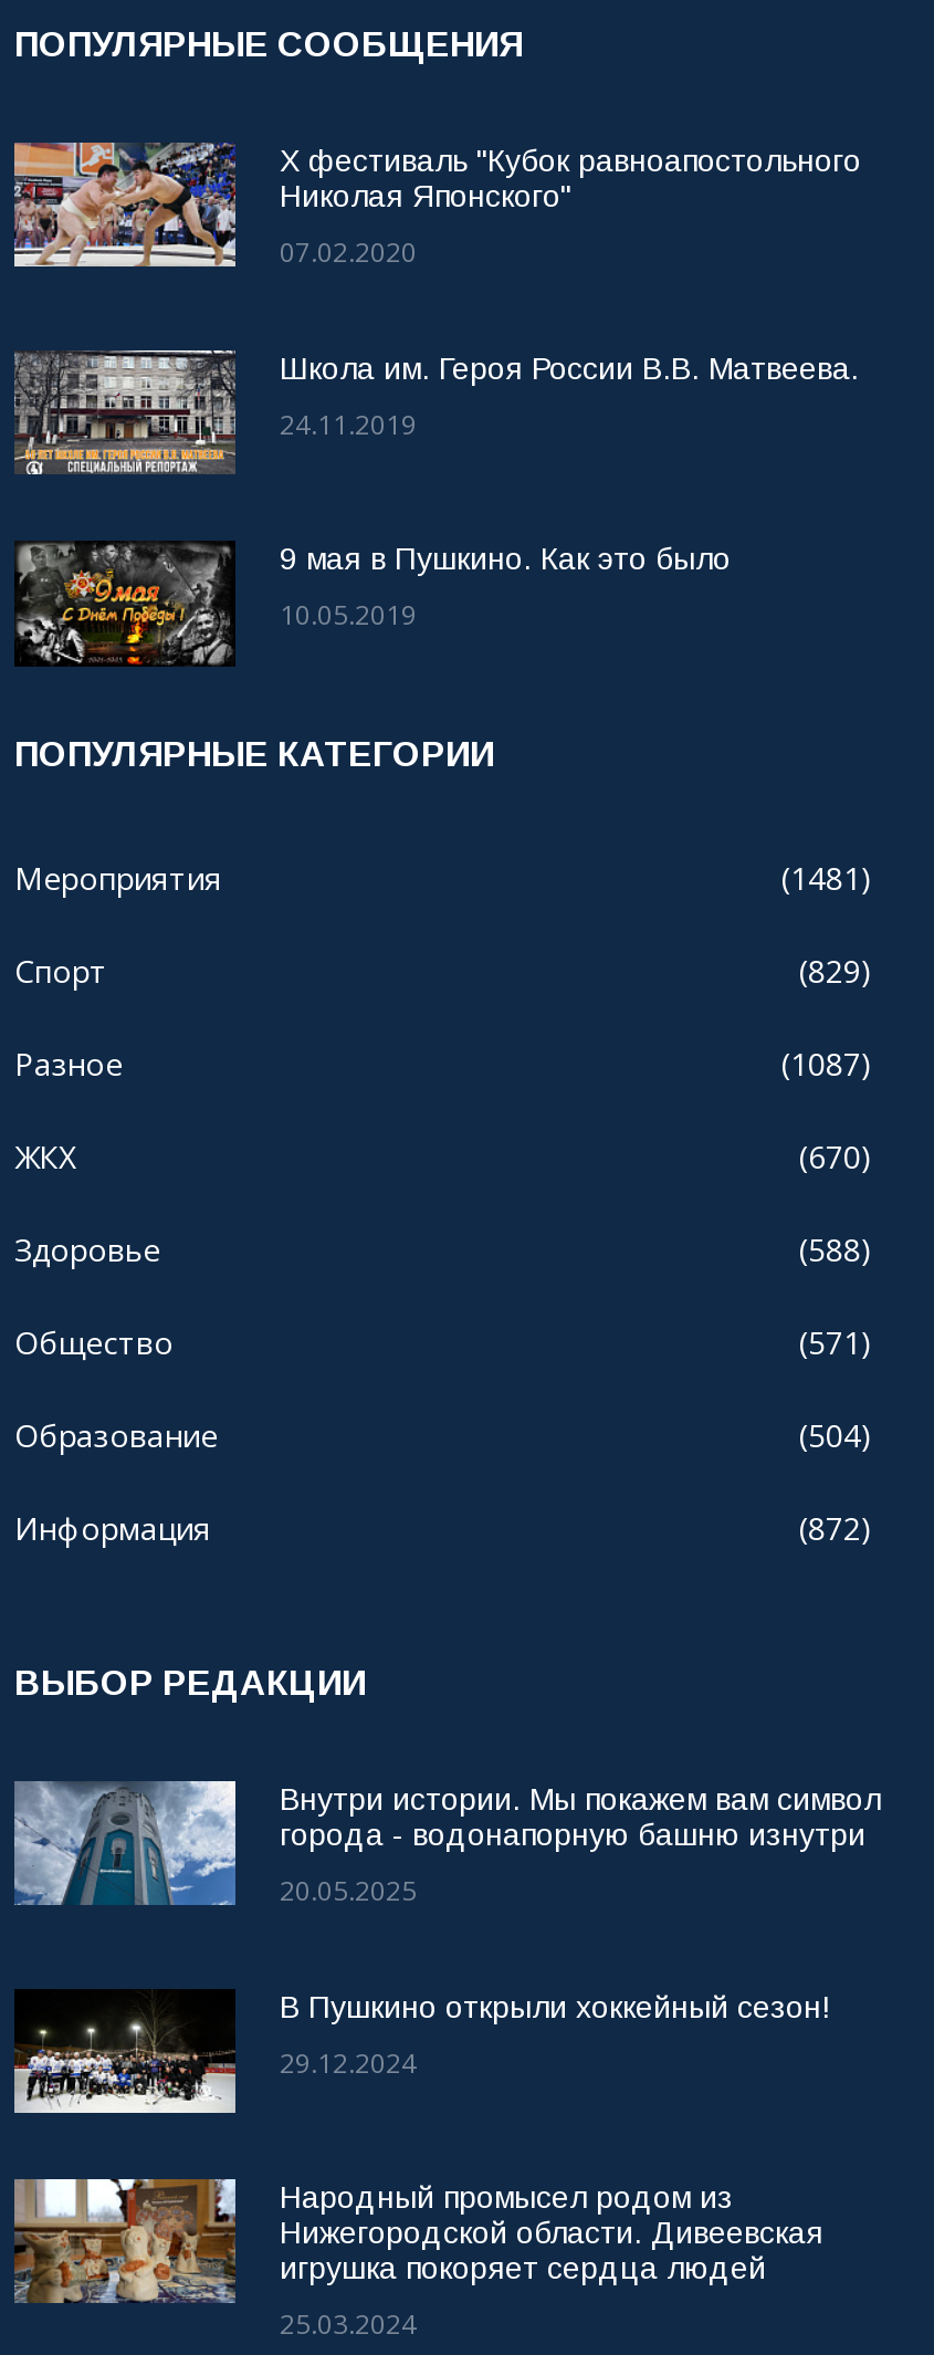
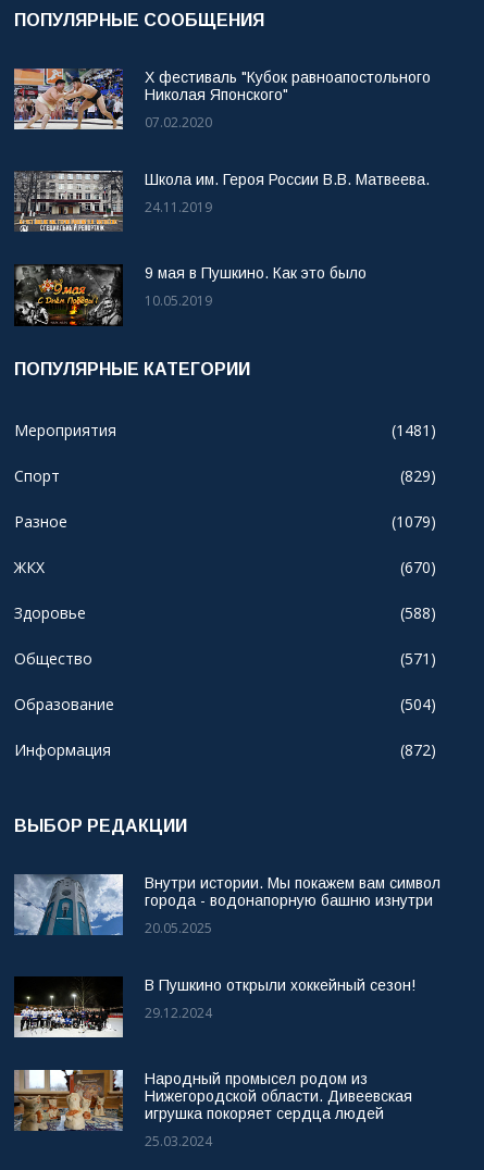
[781,1042,872,1084] (1087) -> [392,511,436,531] (1079)

